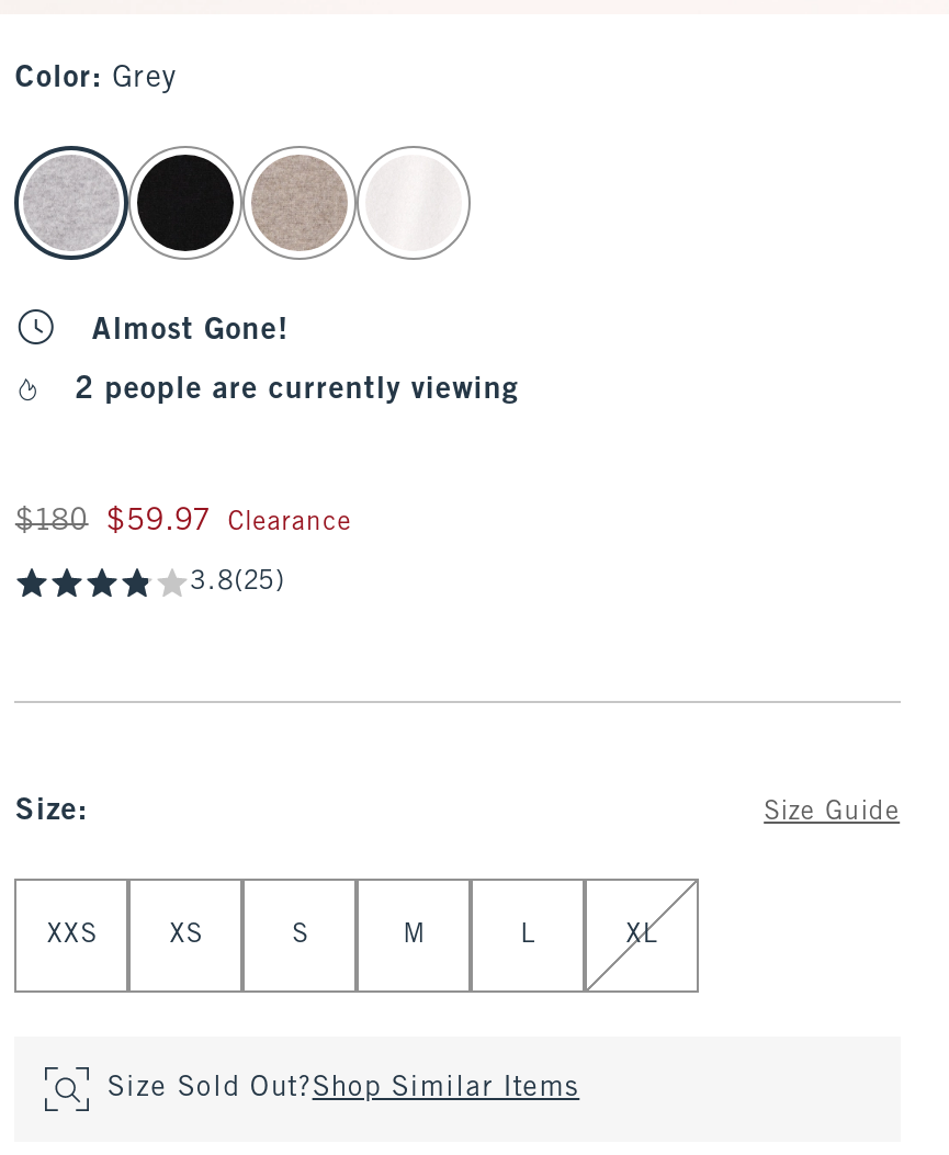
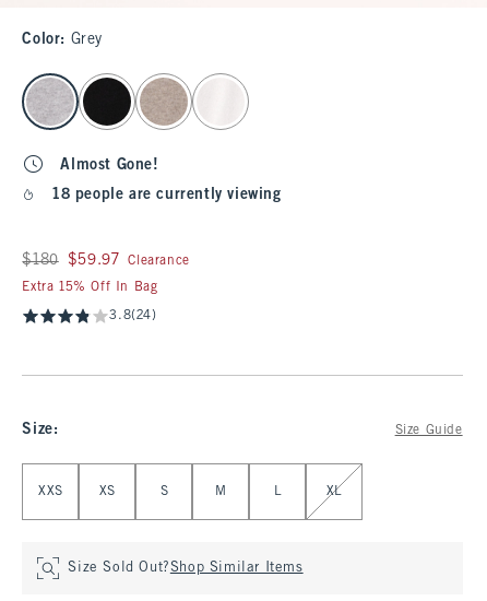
[76,376,519,405] 2 people are currently viewing -> [52,188,281,202] 18 people are currently viewing
[191,569,285,596] 3.8(25) -> [22,281,158,322] Extra 15% Off In Bag | 3.8(24)

